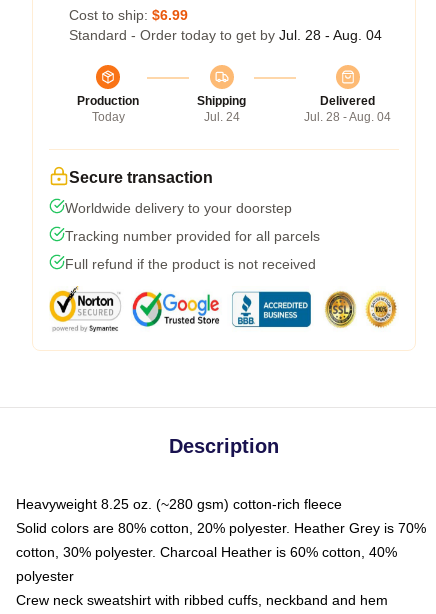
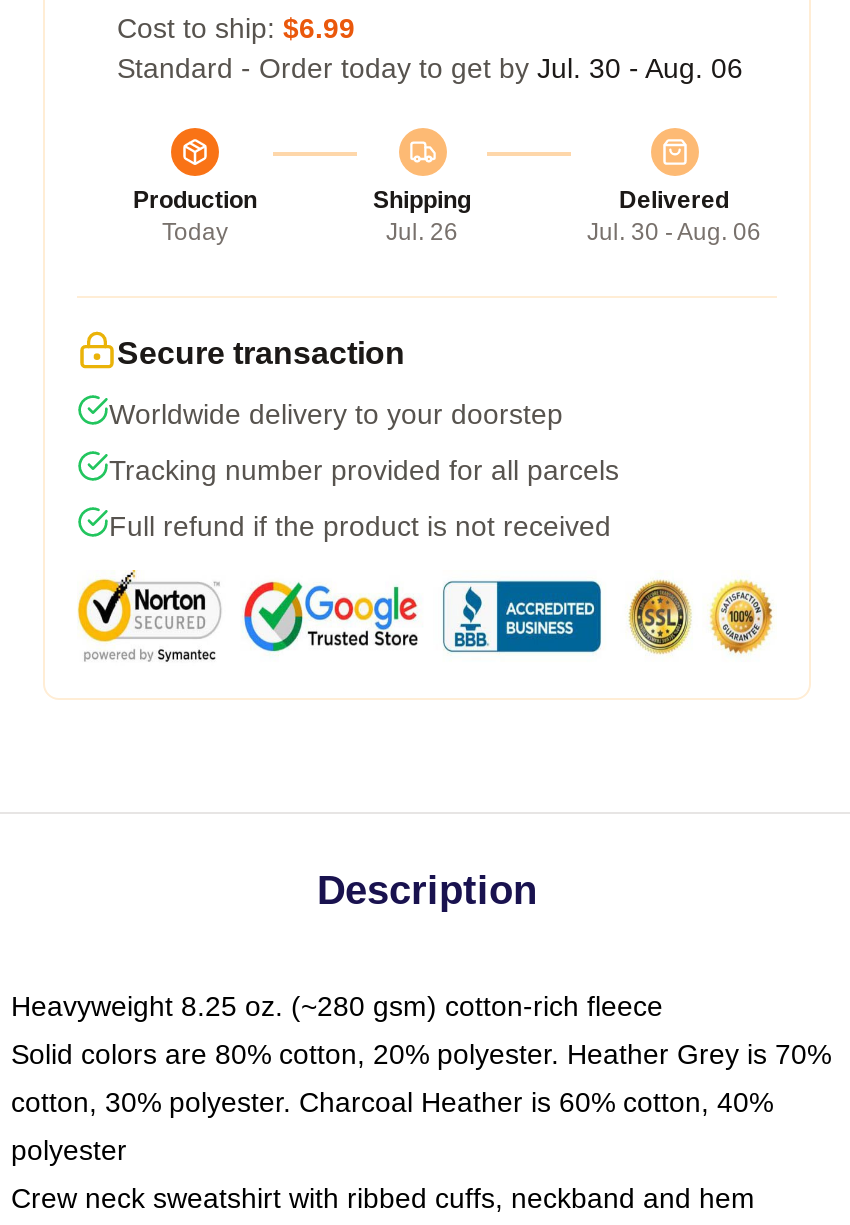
[69,27,382,43] Standard - Order today to get by Jul. 28 - Aug. 04 -> [117,52,743,84] Standard - Order today to get by Jul. 30 - Aug. 06
[203,110,239,124] Jul. 24 -> [386,218,458,246] Jul. 26
[304,110,391,124] Jul. 28 - Aug. 04 -> [587,218,761,246] Jul. 30 - Aug. 06

